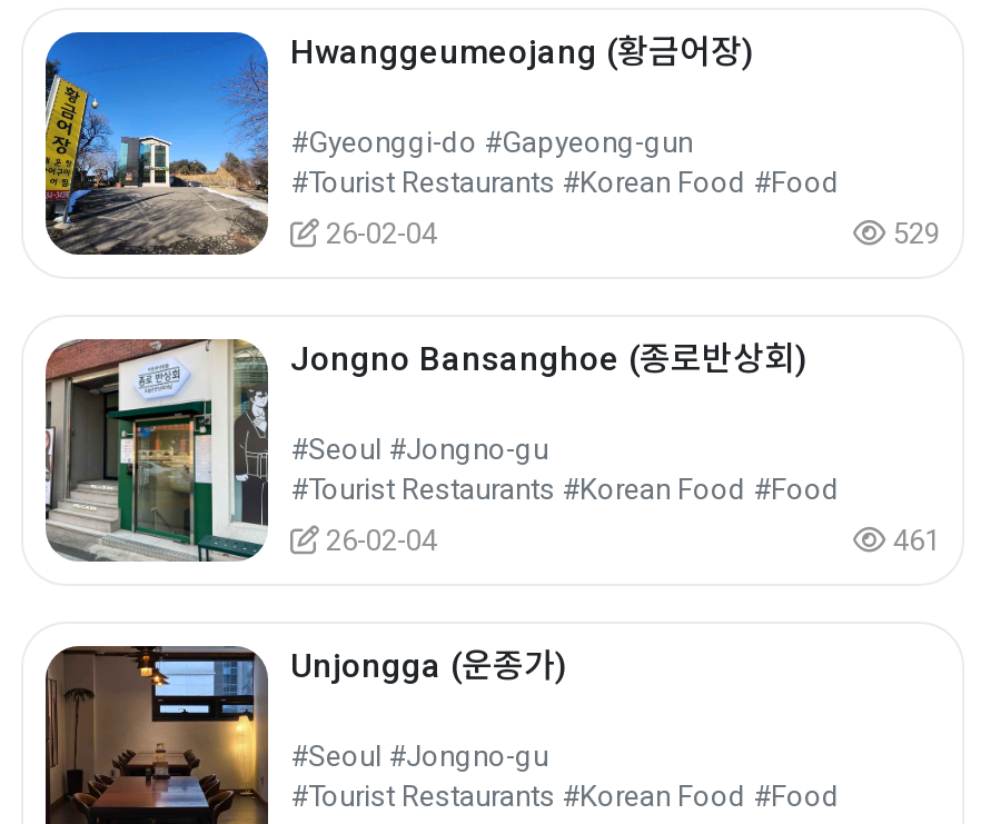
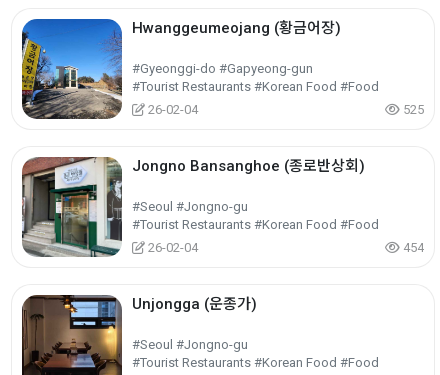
[886,217,940,250] 529 -> [400,102,424,117] 525
[886,524,940,557] 461 -> [400,240,424,255] 454

